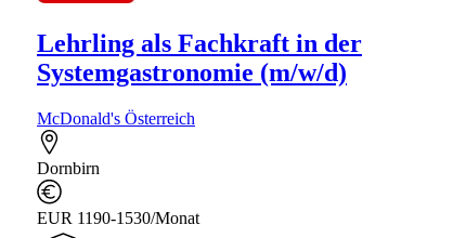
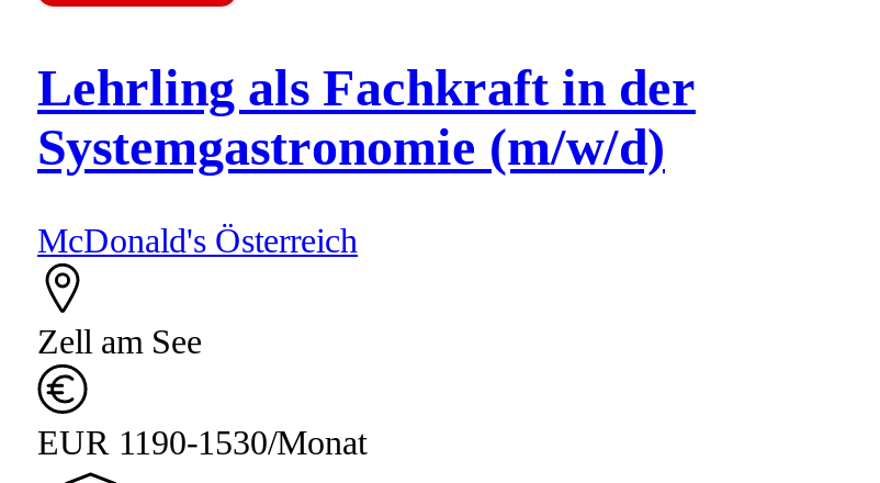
[37,159,100,177] Dornbirn -> [37,322,202,359] Zell am See

